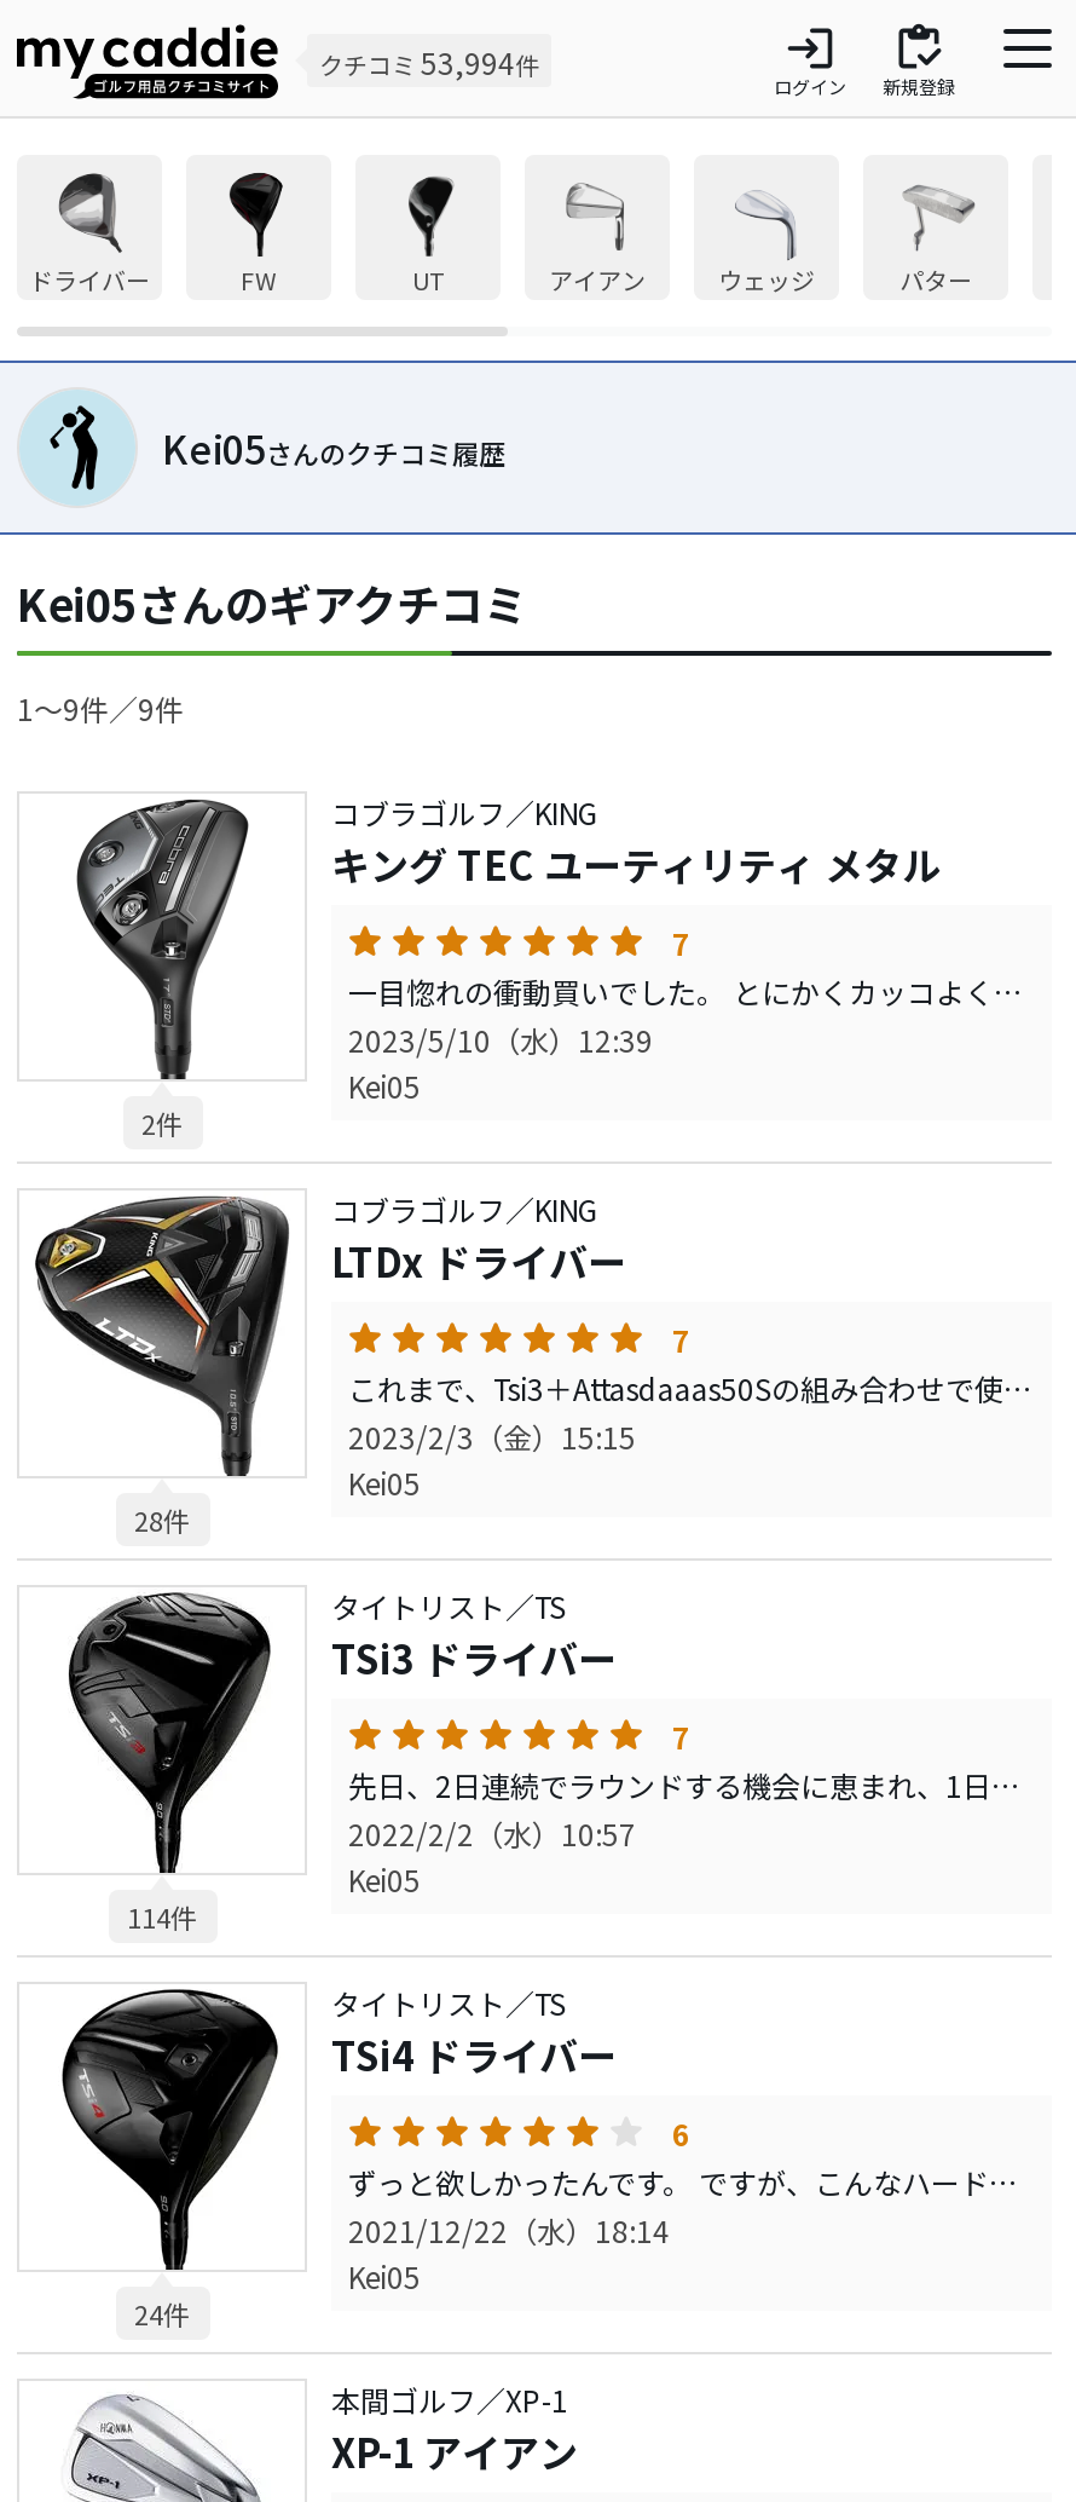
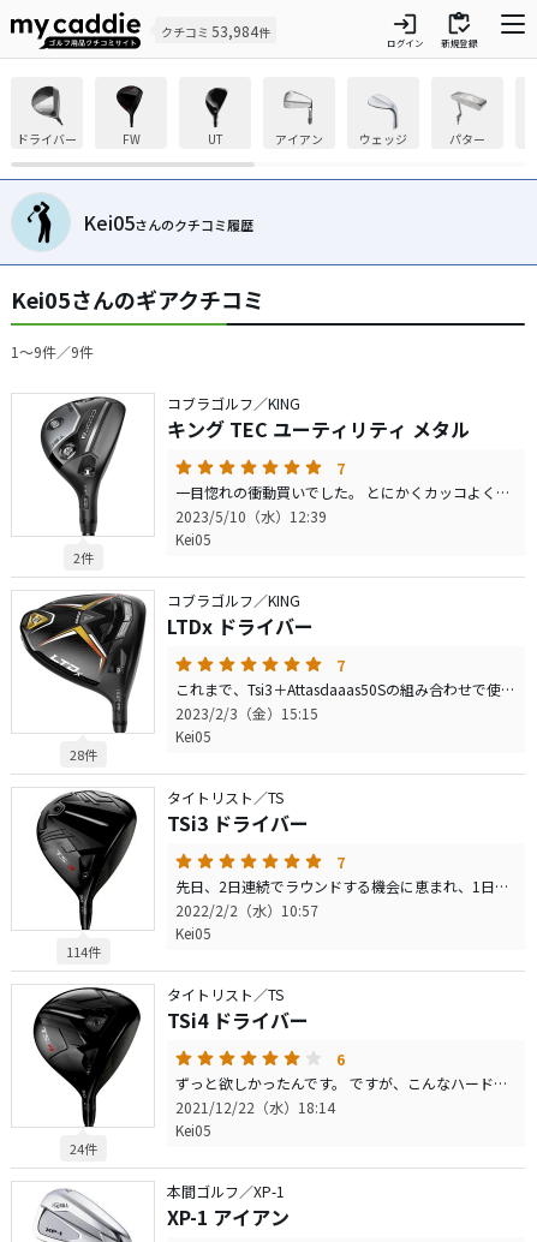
[319,41,539,82] クチコミ53,994件 -> [161,20,270,41] クチコミ53,984件

